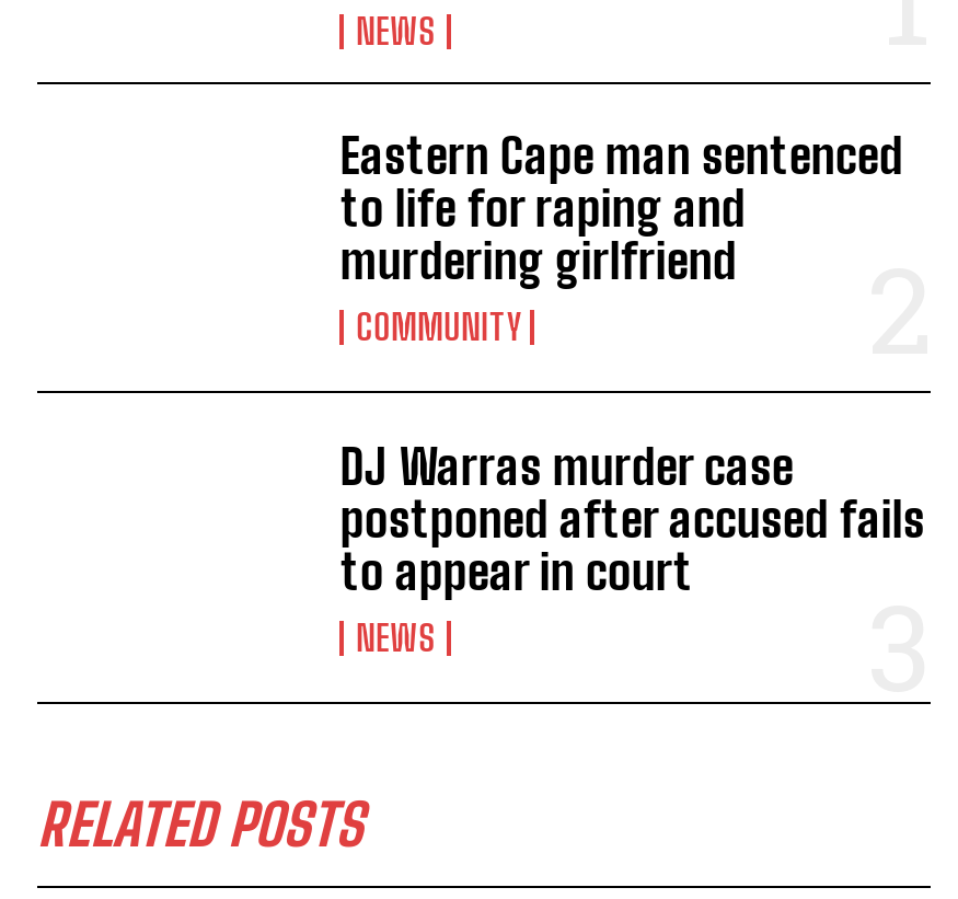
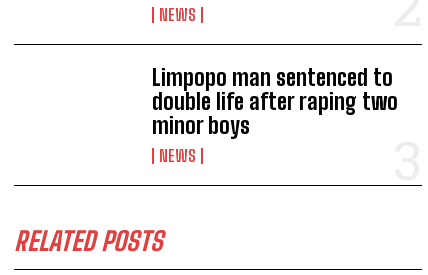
[340,127,925,600] Eastern Cape man sentenced | to life for raping and | murdering girlfriend | COMMUNITY | DJ Warras murder case | postponed after accused fails | to appear in court -> [152,64,398,139] Limpopo man sentenced to | double life after raping two | minor boys

